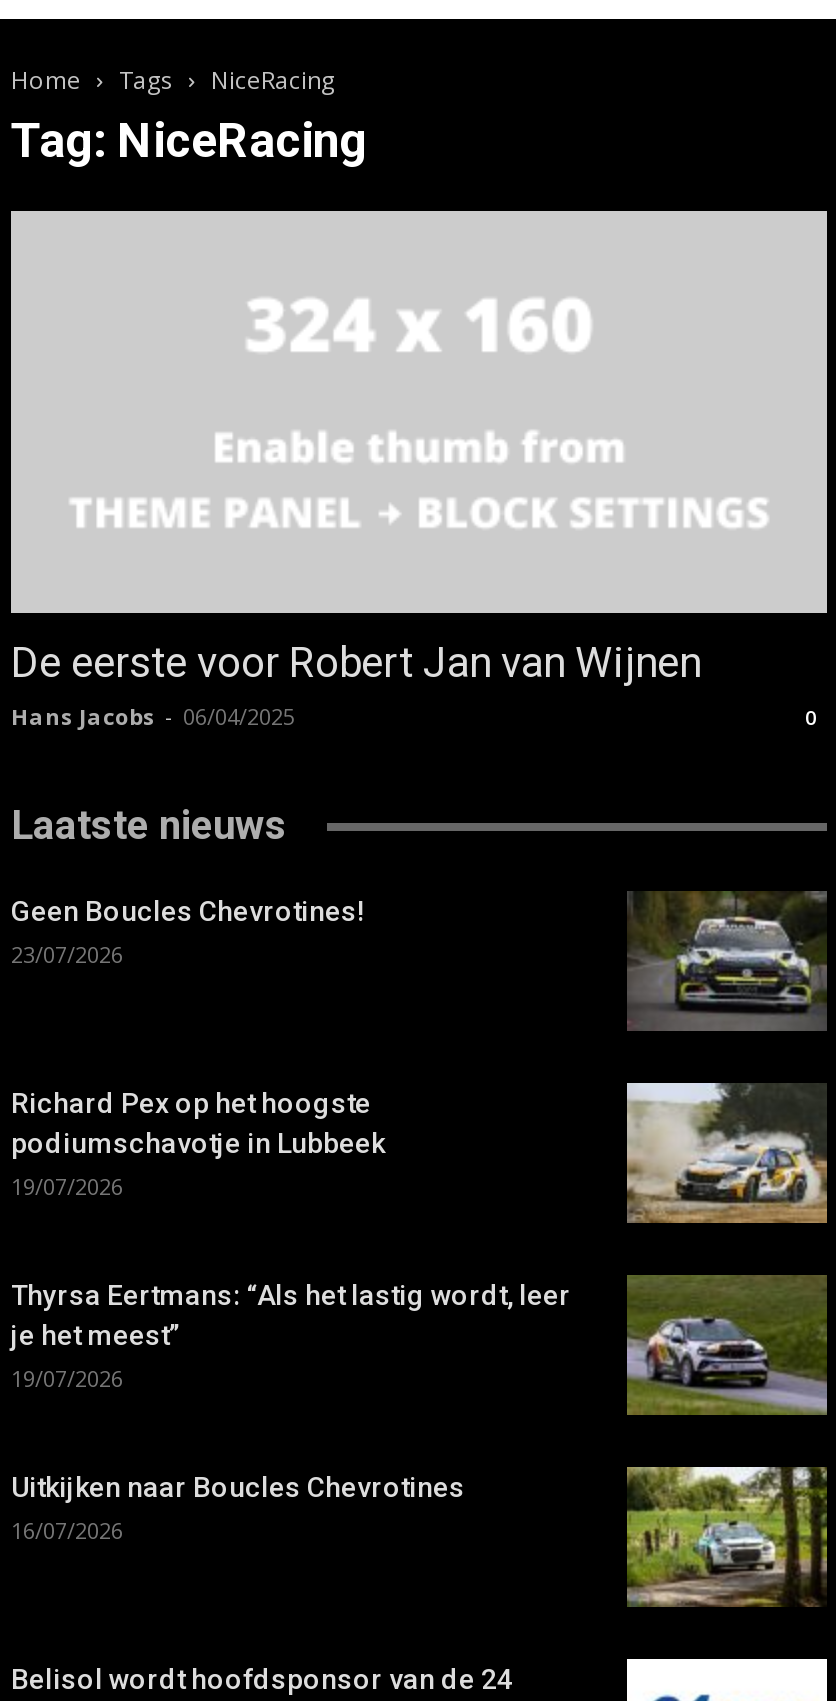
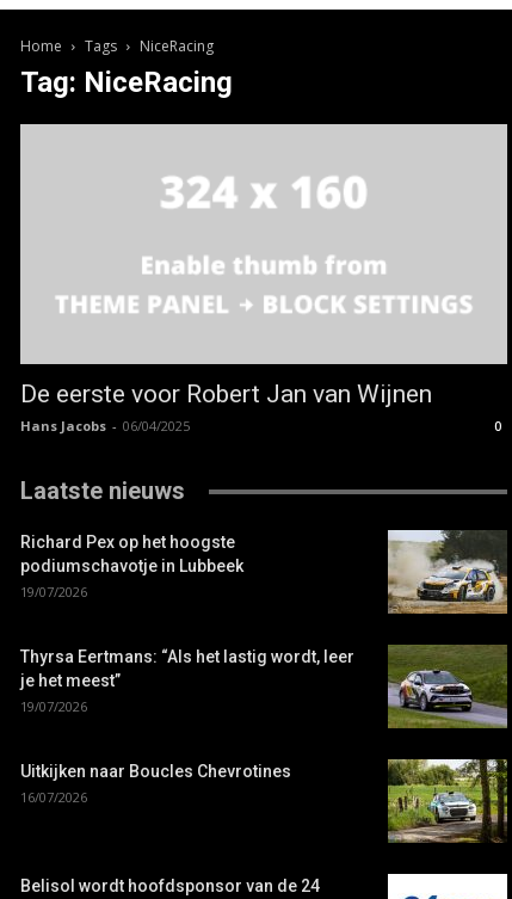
[11,896,365,970] Geen Boucles Chevrotines! | 23/07/2026 -> none
[627,891,827,1031] [image] -> none

